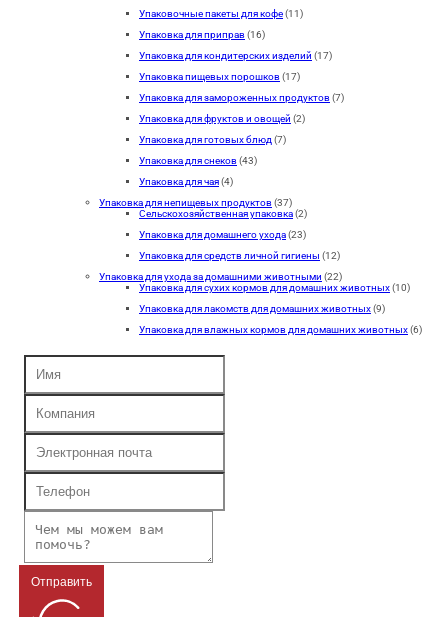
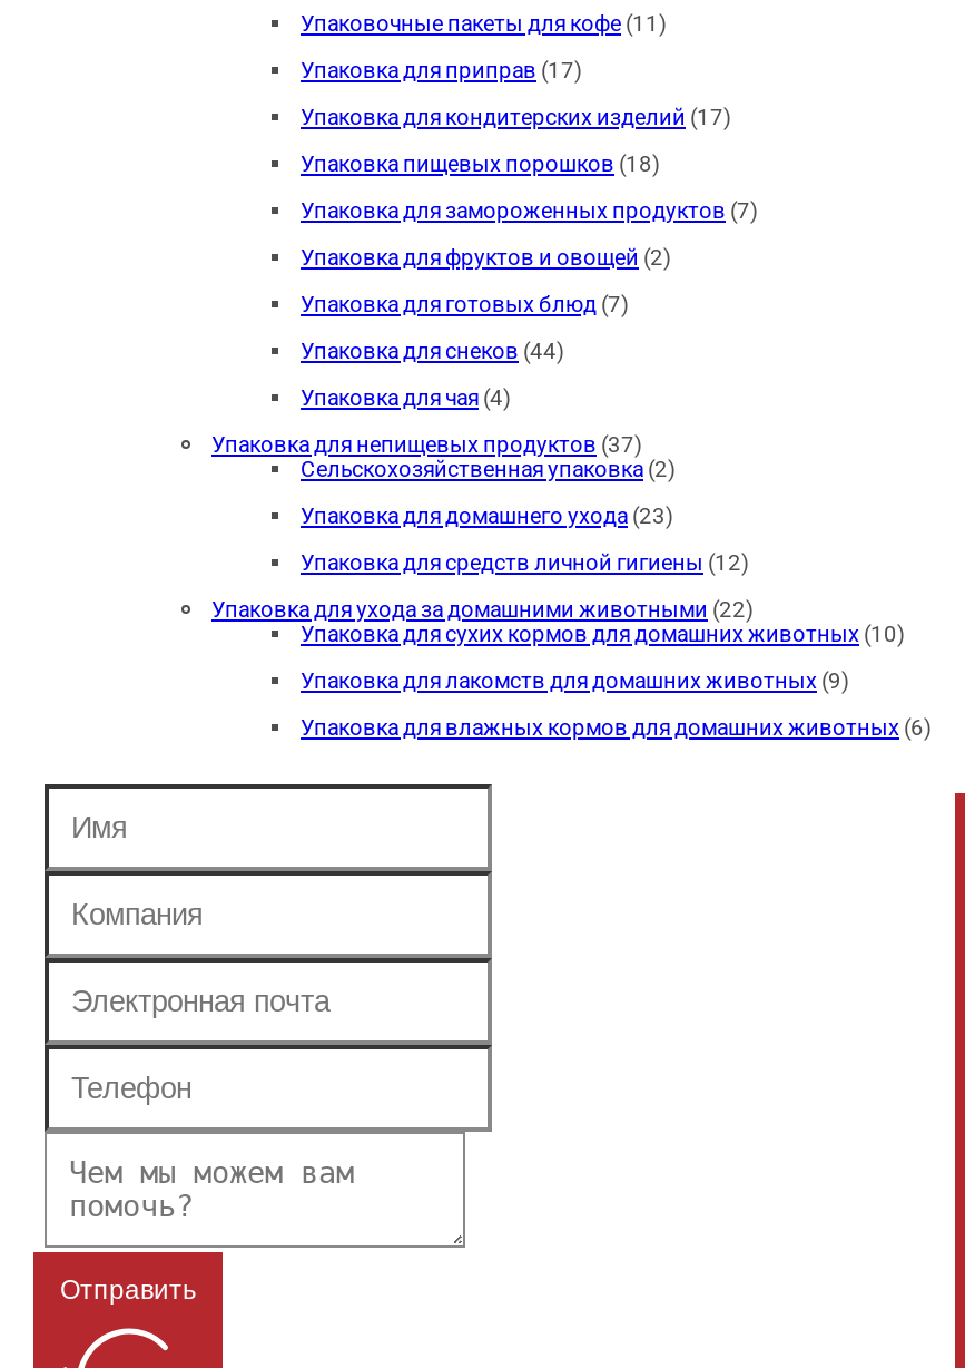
[139,29,265,40] Упаковка для приправ (16) -> [301,57,581,82] Упаковка для приправ (17)
[139,71,300,82] Упаковка пищевых порошков (17) -> [301,151,659,176] Упаковка пищевых порошков (18)
[139,155,257,166] Упаковка для снеков (43) -> [301,338,563,363] Упаковка для снеков (44)

